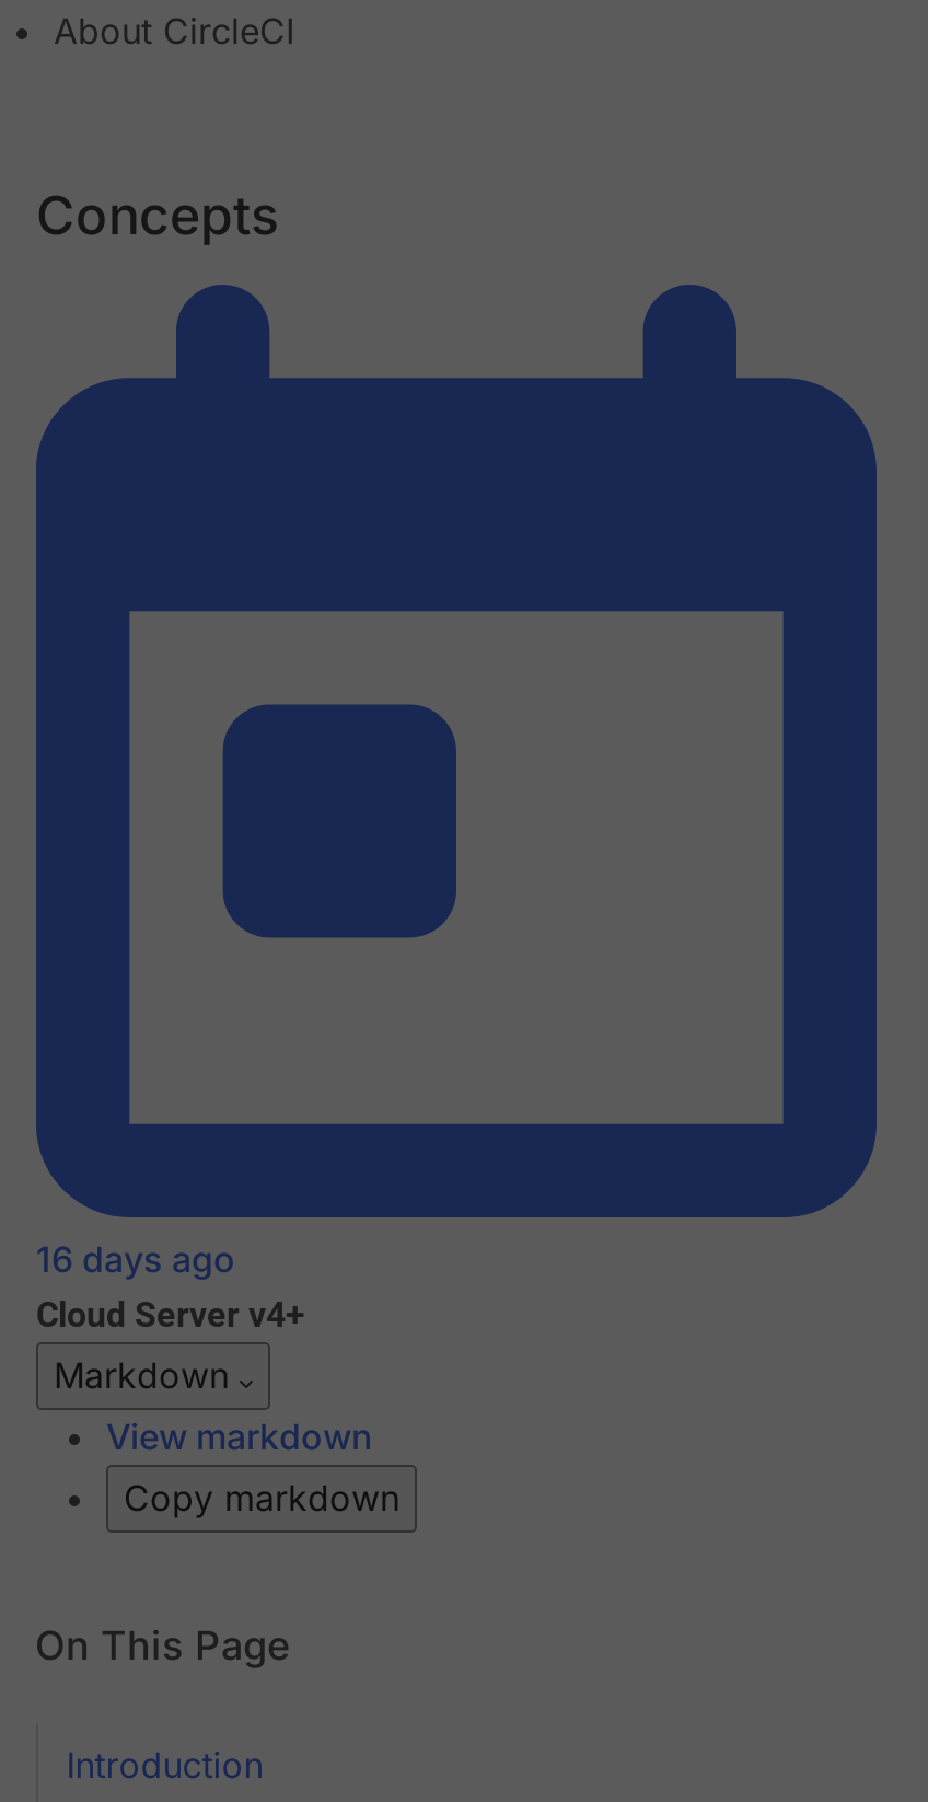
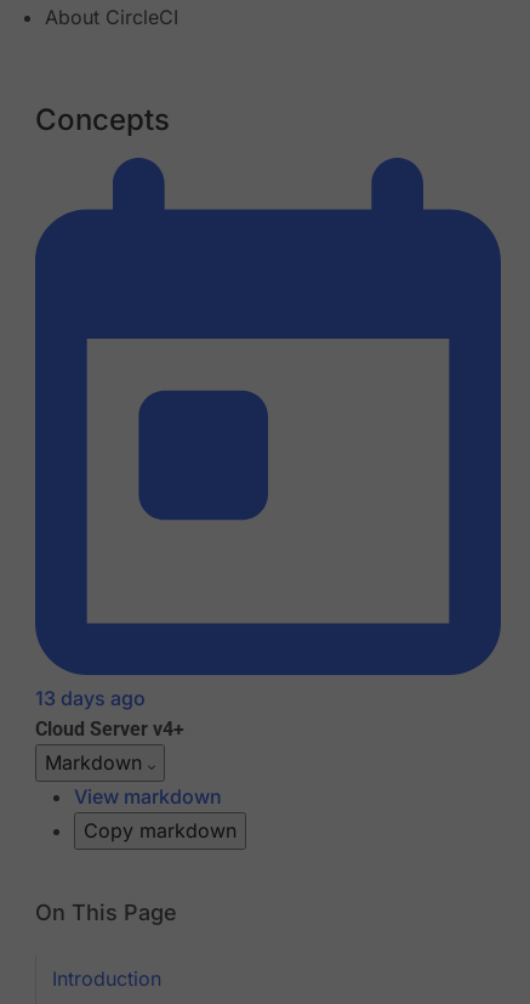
[36,1238,235,1282] 16 days ago -> [35,687,146,711] 13 days ago

